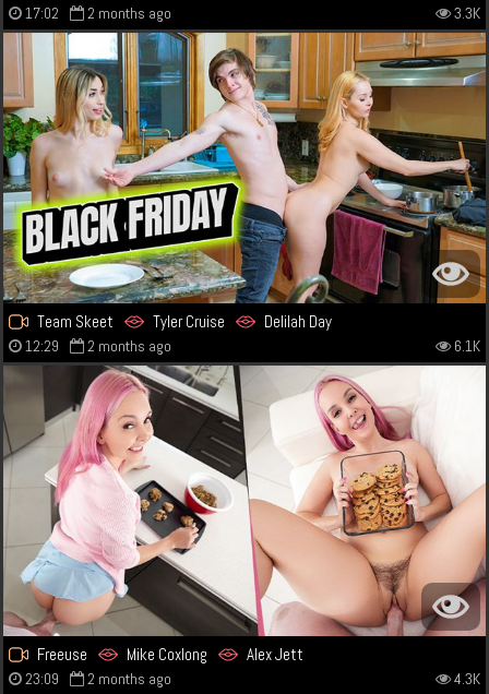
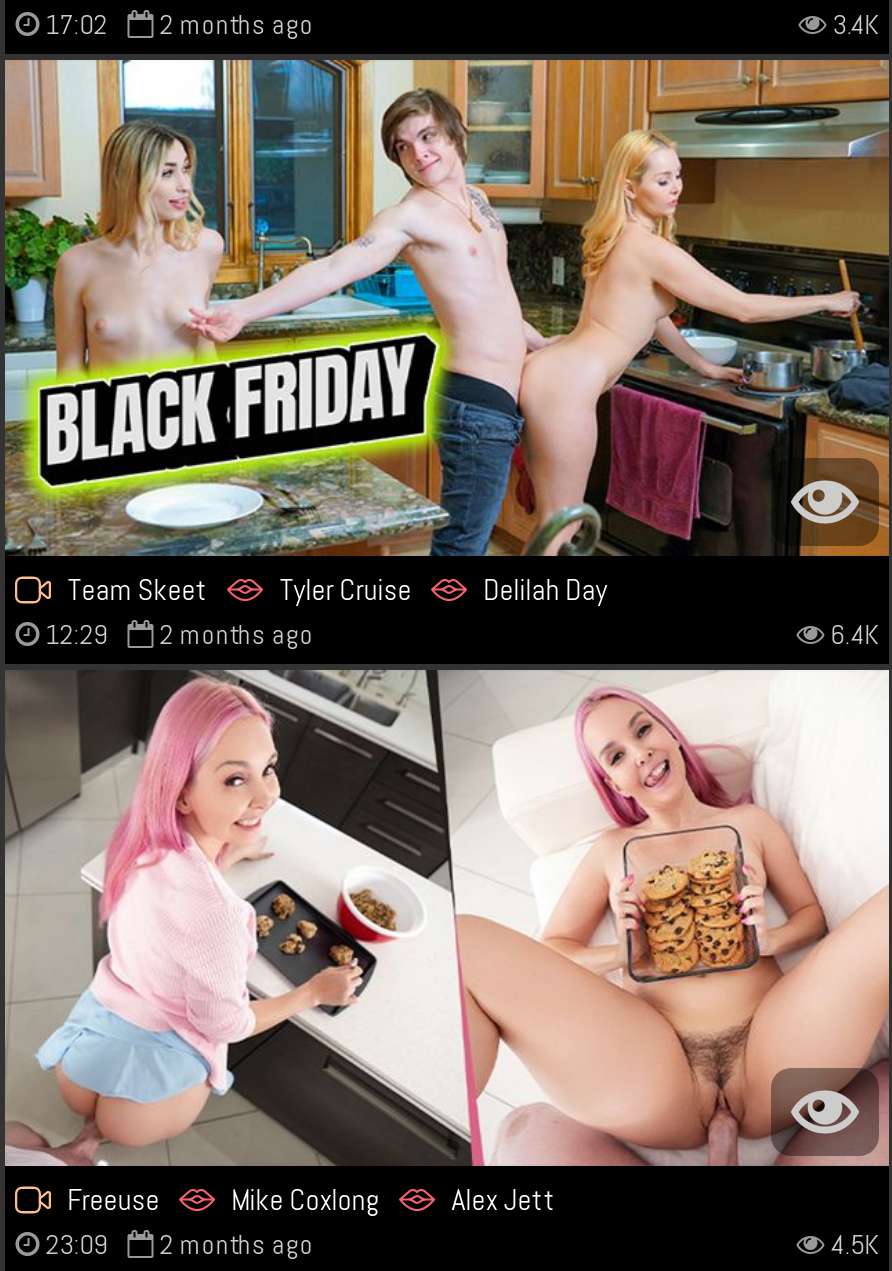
[454,3,480,22] 3.3K -> [833,5,879,41] 3.4K
[454,336,480,356] 6.1K -> [831,616,879,652] 6.4K
[454,669,480,689] 4.3K -> [831,1226,879,1262] 4.5K

